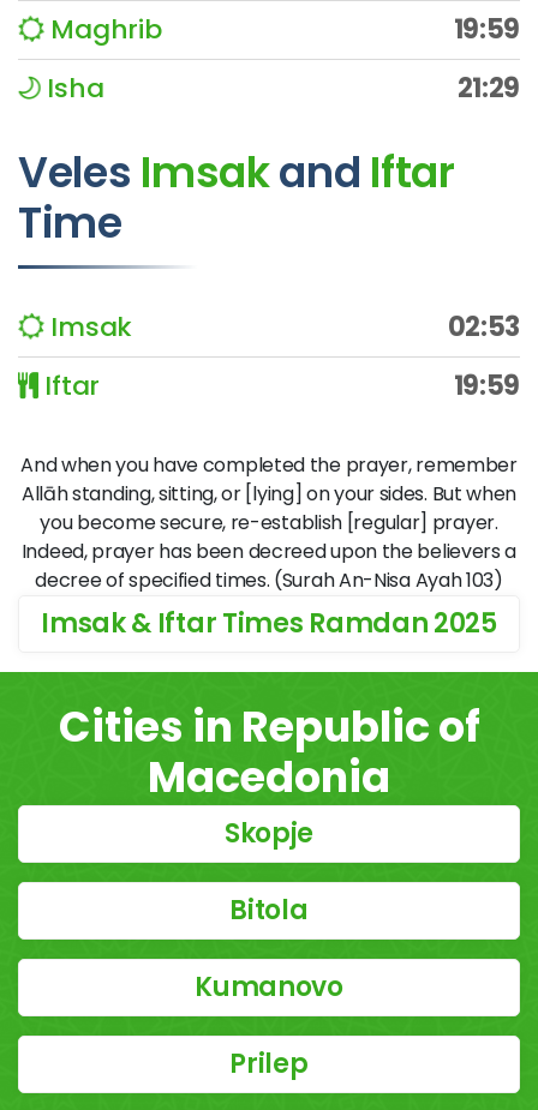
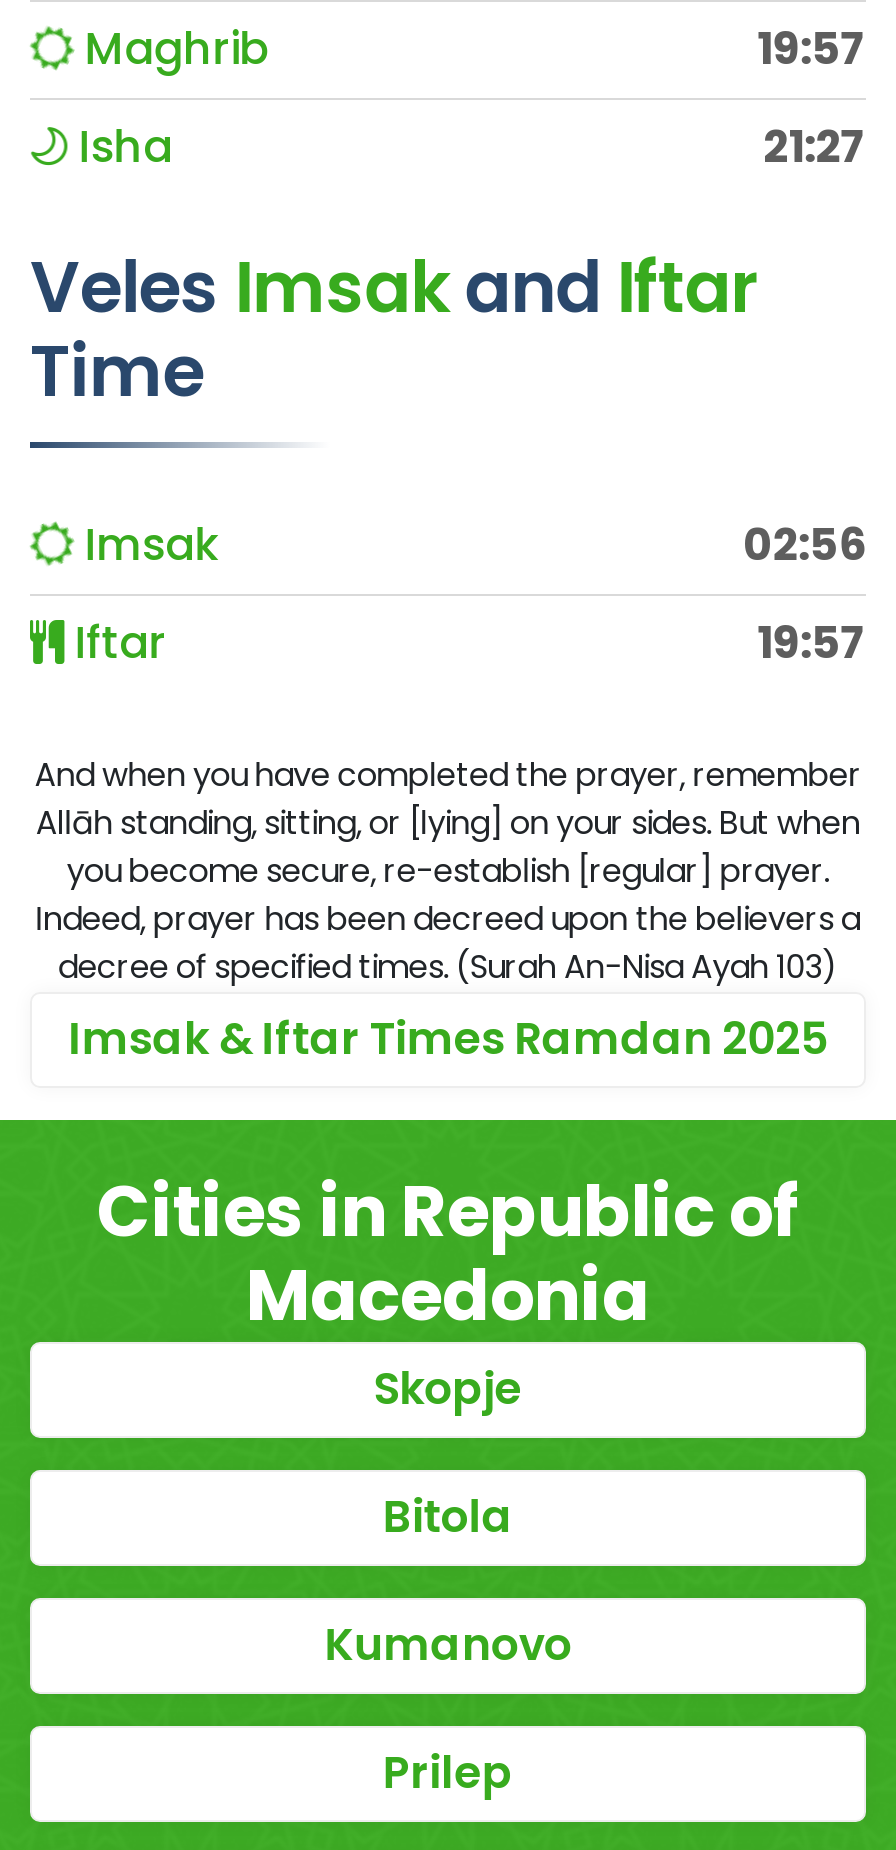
[453,11,520,48] 19:59 -> [757,18,866,80] 19:57
[457,70,520,107] 21:29 -> [763,116,866,178] 21:27
[447,308,520,346] 02:53 -> [743,514,866,576] 02:56
[453,367,520,404] 19:59 -> [757,612,866,674] 19:57

